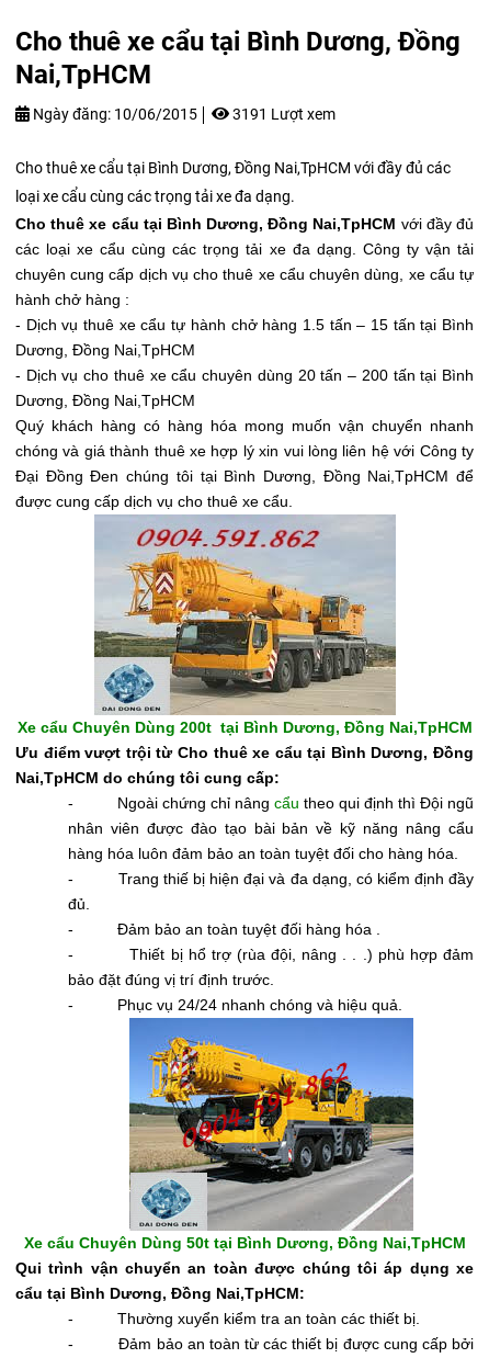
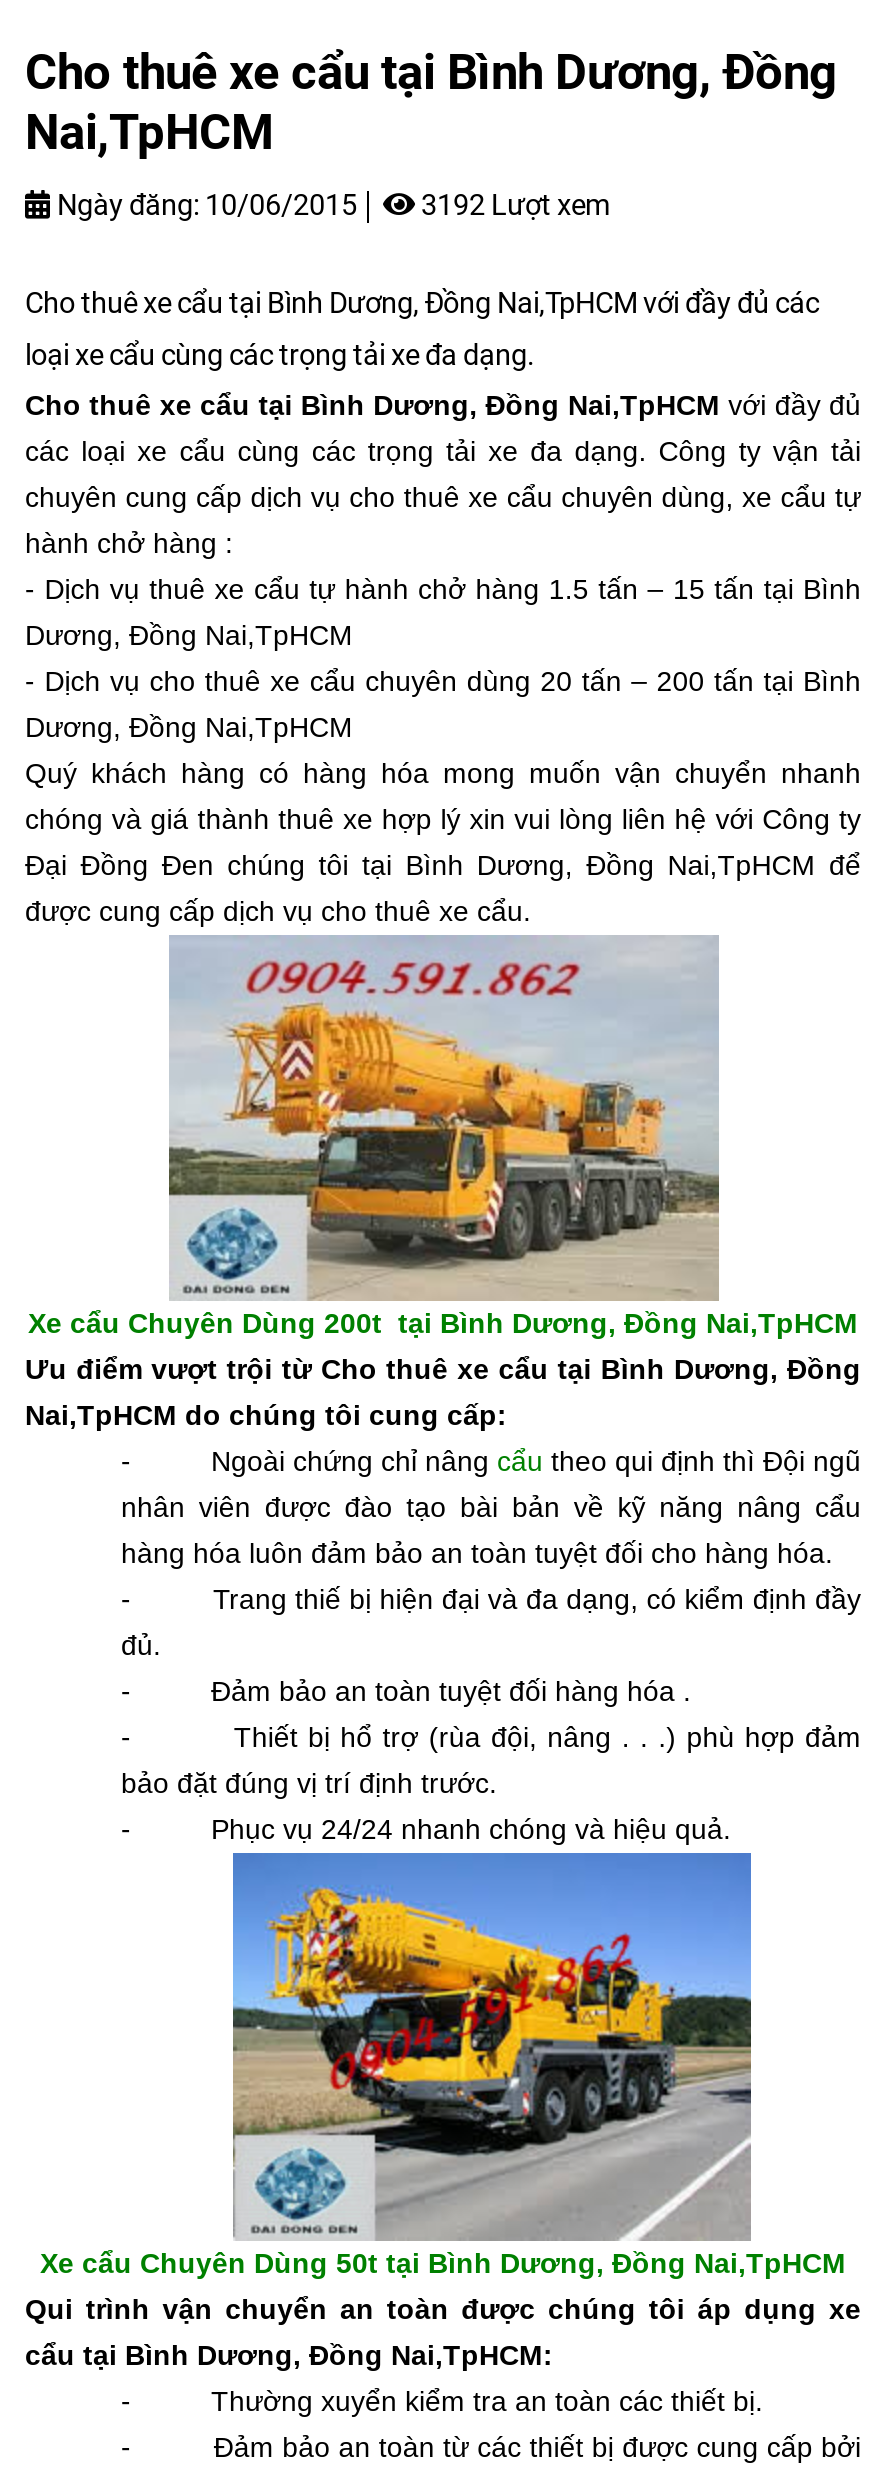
[30,105,336,124] Ngày đăng: 10/06/2015 3191 Lượt xem -> [51,189,609,223] Ngày đăng: 10/06/2015 3192 Lượt xem

